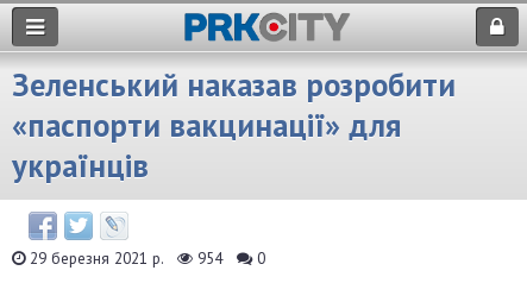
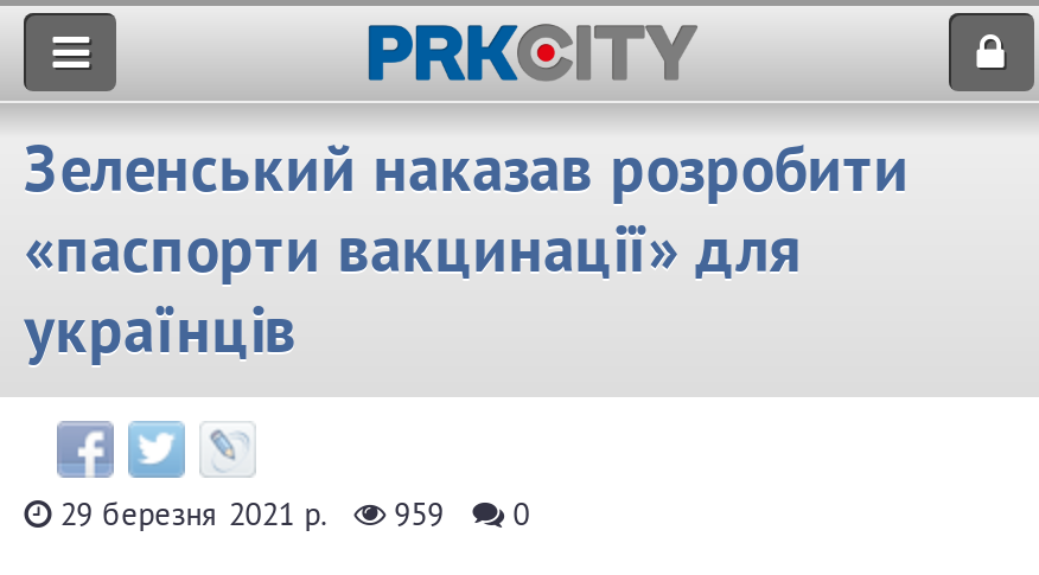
[25,247,266,269] 29 березня 2021 р. 954 0 -> [50,492,529,535] 29 березня 2021 р. 959 0

